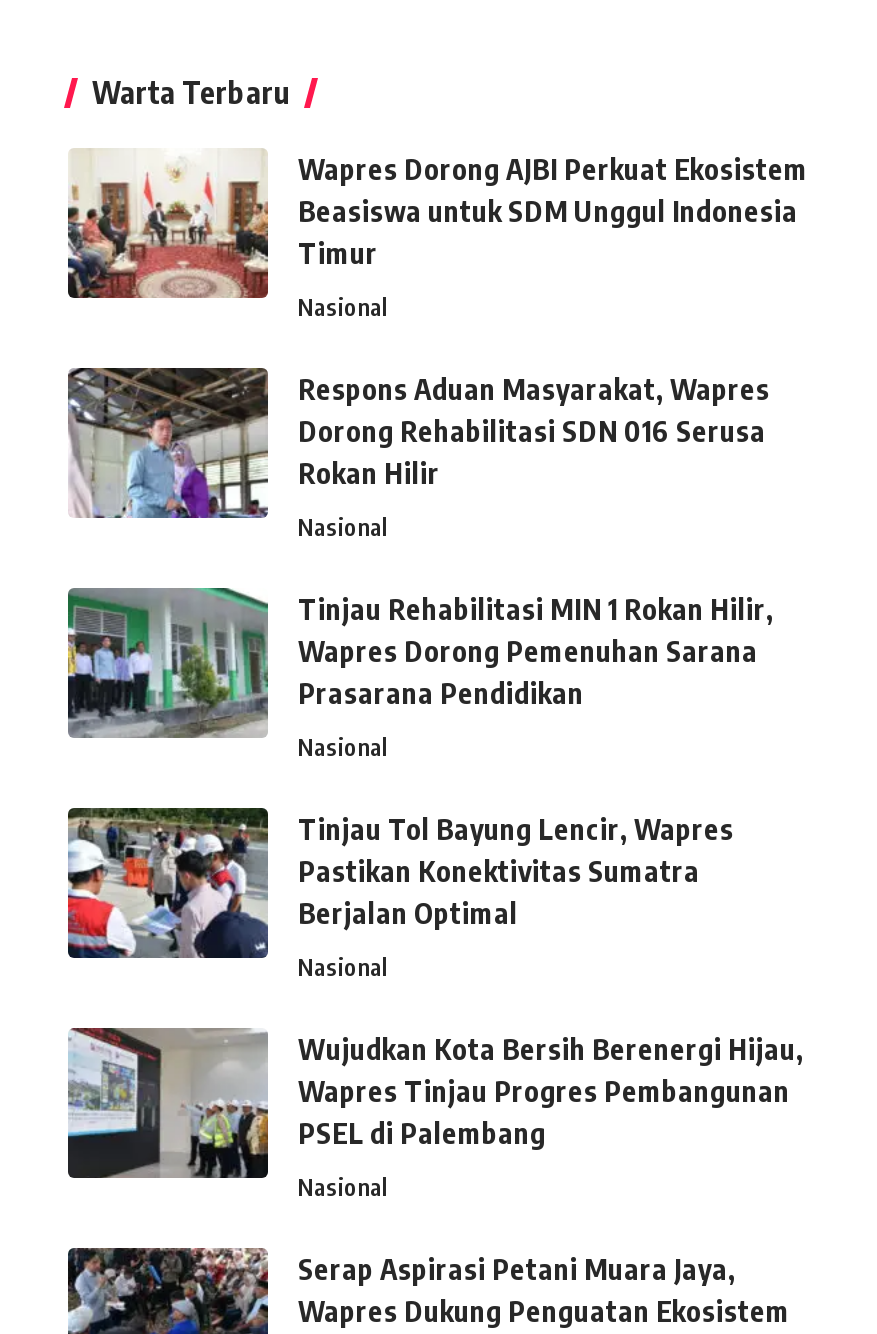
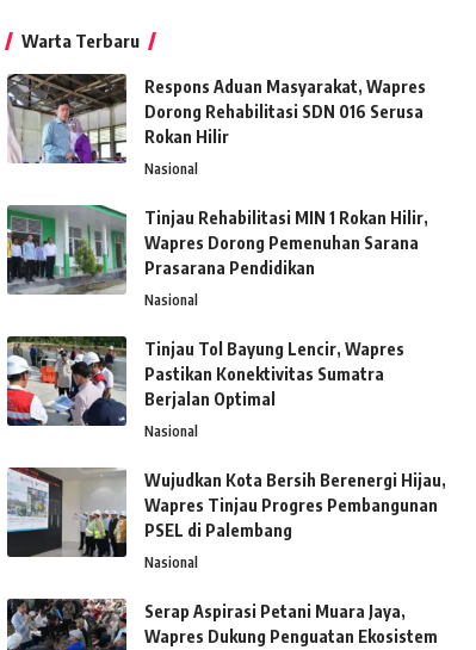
[66,148,808,323] [image] | Wapres Dorong AJBI Perkuat Ekosistem | Beasiswa untuk SDM Unggul Indonesia | Timur | Nasional -> none

